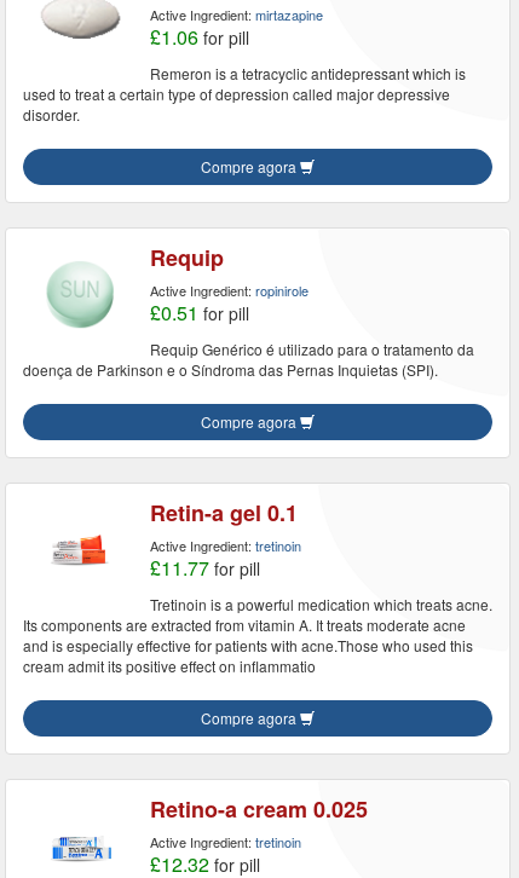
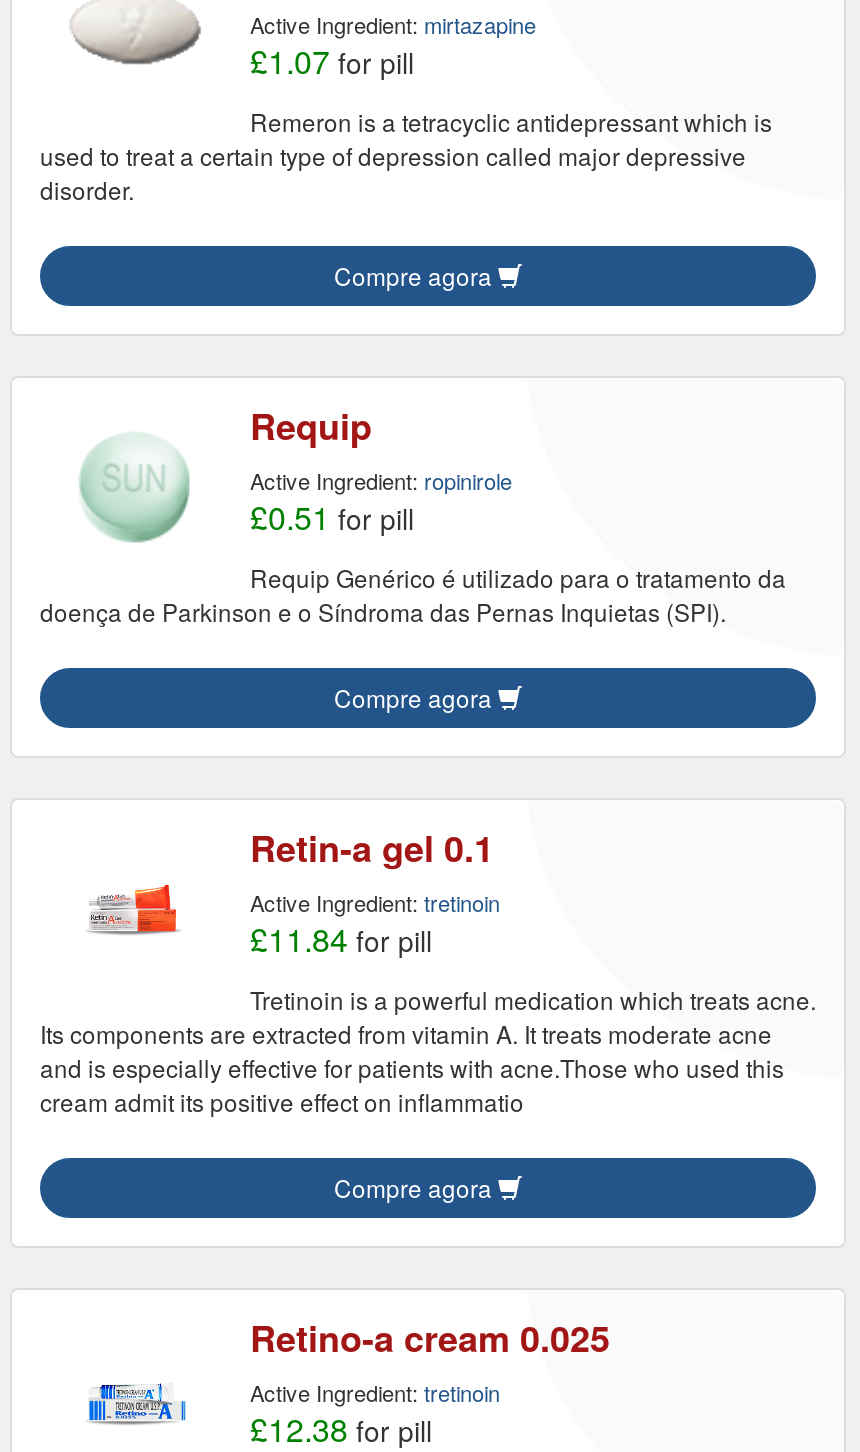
[150,23,249,51] £1.06for pill -> [250,38,414,84] £1.07for pill
[150,554,260,582] £11.77 for pill -> [250,916,432,962] £11.84 for pill
[150,850,260,878] £12.32 for pill -> [250,1406,432,1452] £12.38 for pill

